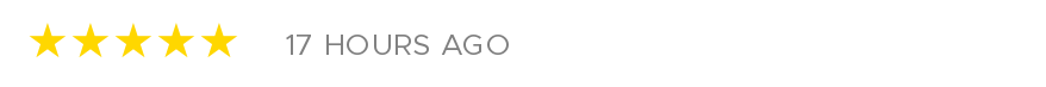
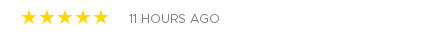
[286,30,512,61] 17 HOURS AGO -> [129,12,220,25] 11 HOURS AGO

